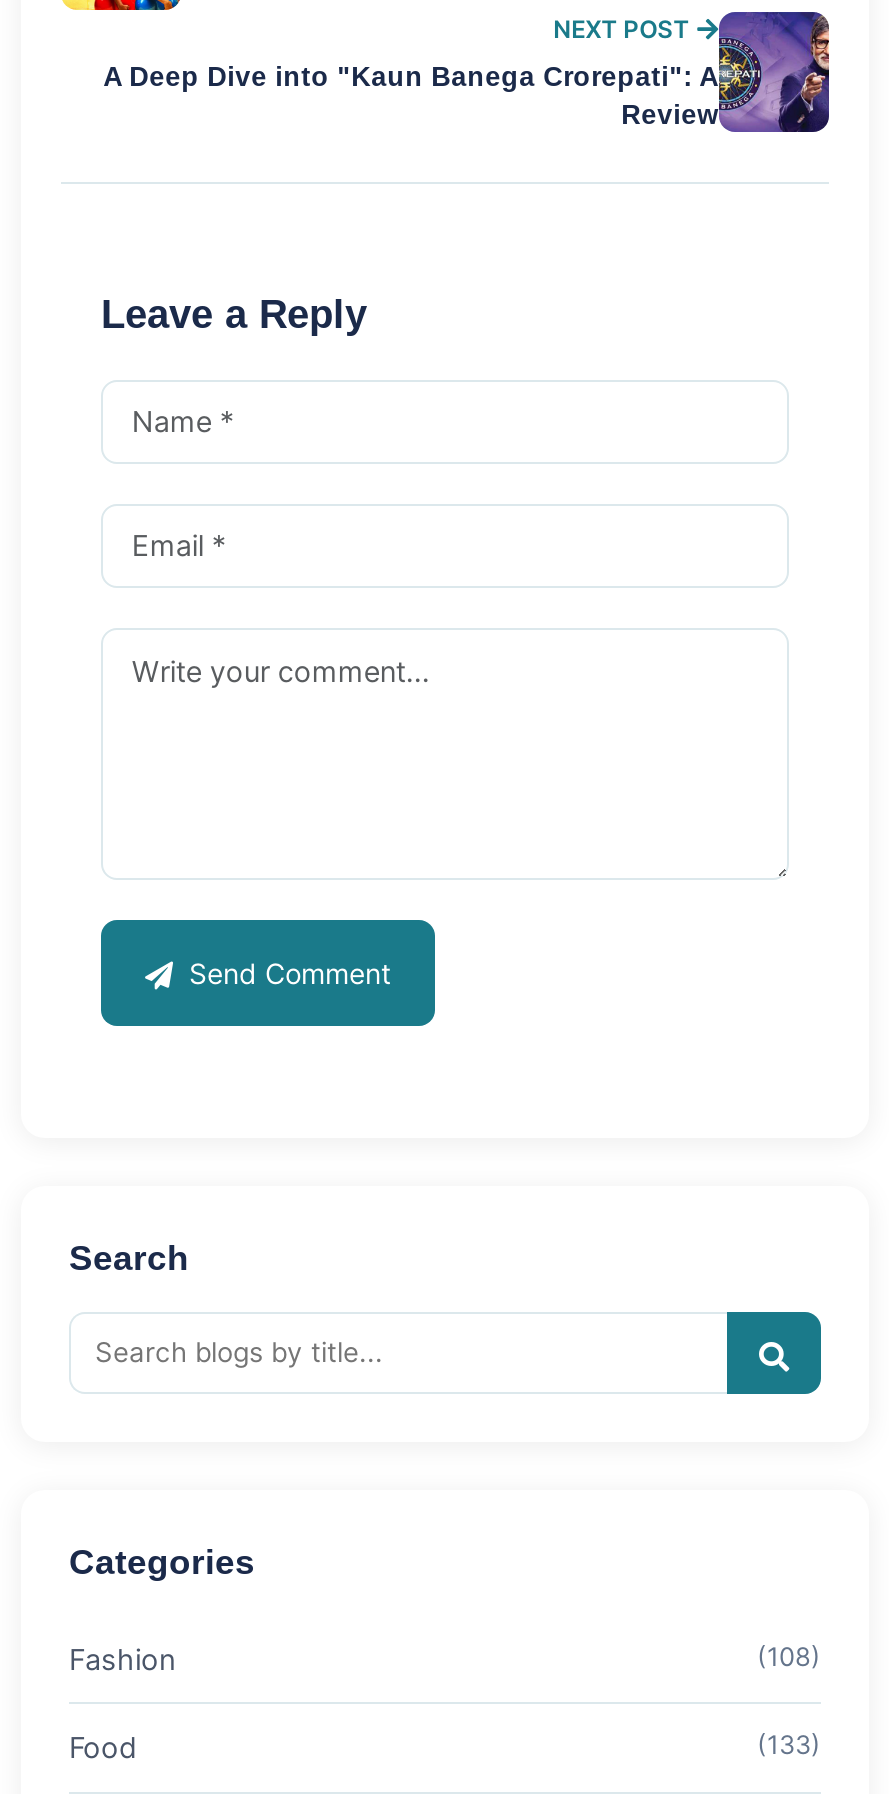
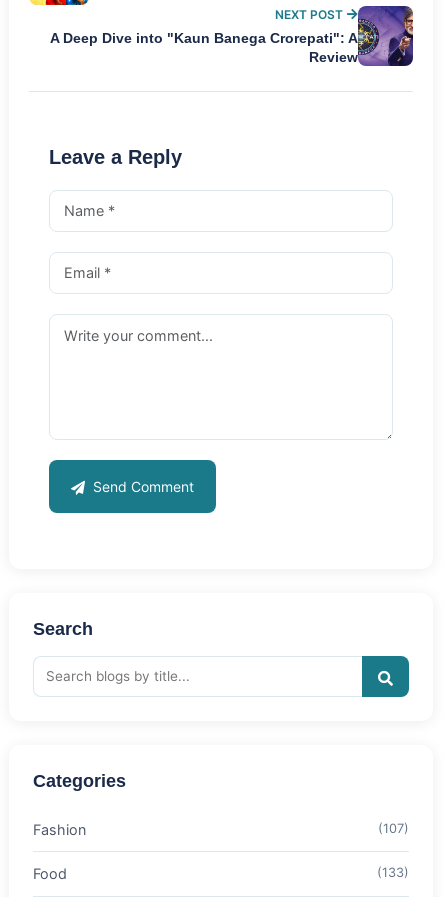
[757,1642,821,1672] (108) -> [378,821,409,836] (107)

